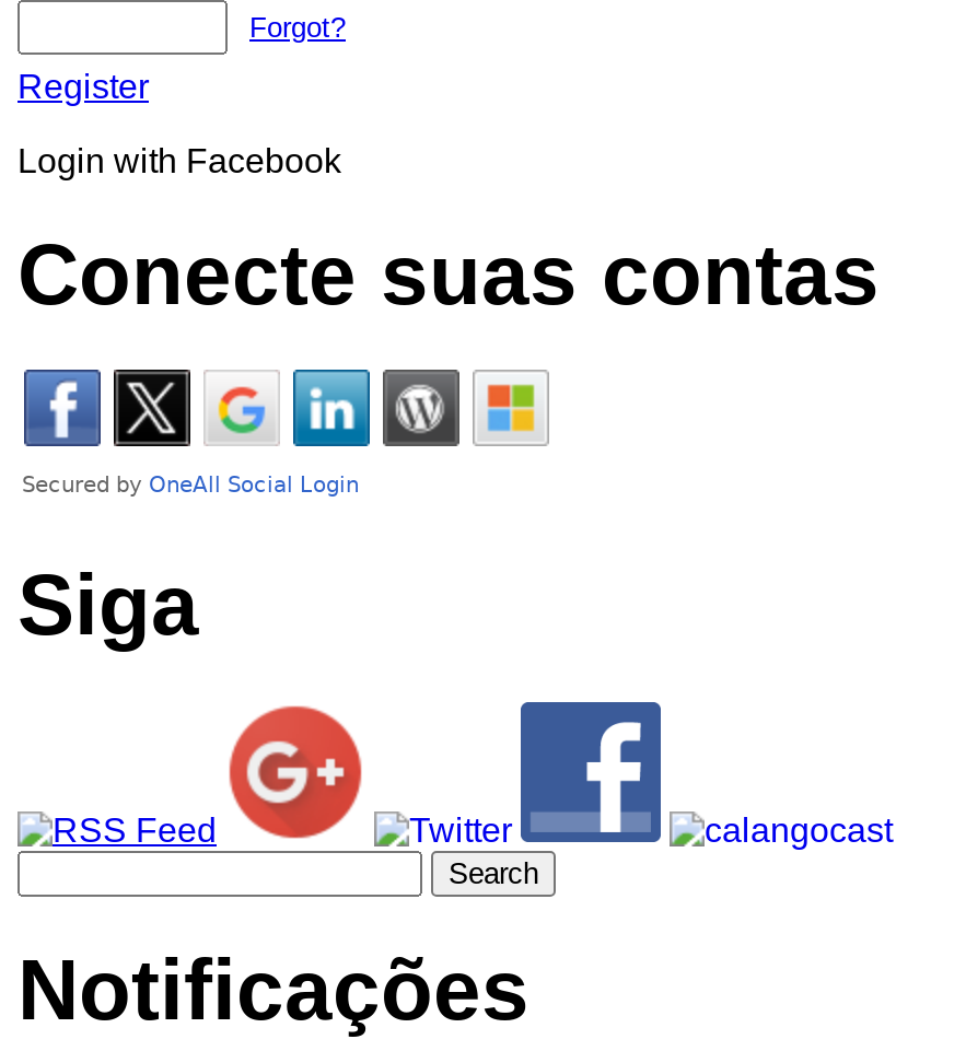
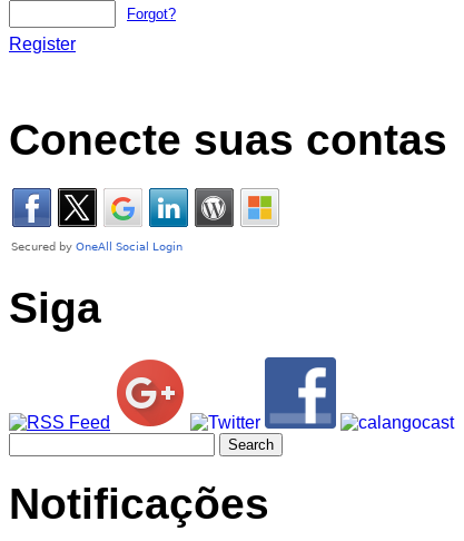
[18,141,341,178] Login with Facebook -> none

